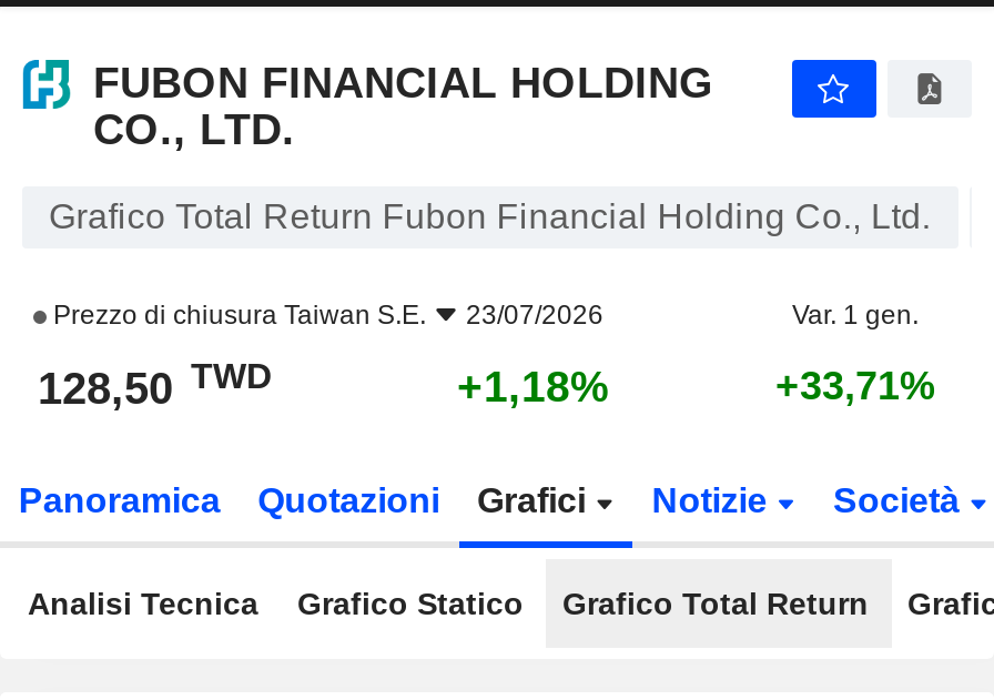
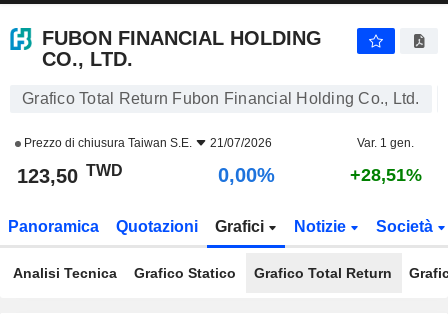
[47,300,603,331] Prezzo di chiusura Taiwan S.E. 23/07/2026 -> [21,136,272,150] Prezzo di chiusura Taiwan S.E. 21/07/2026
[38,356,273,413] 128,50 TWD -> [17,161,123,187] 123,50 TWD
[457,362,610,410] +1,18% -> [218,164,275,186] 0,00%
[775,364,935,408] +33,71% -> [349,165,421,185] +28,51%

